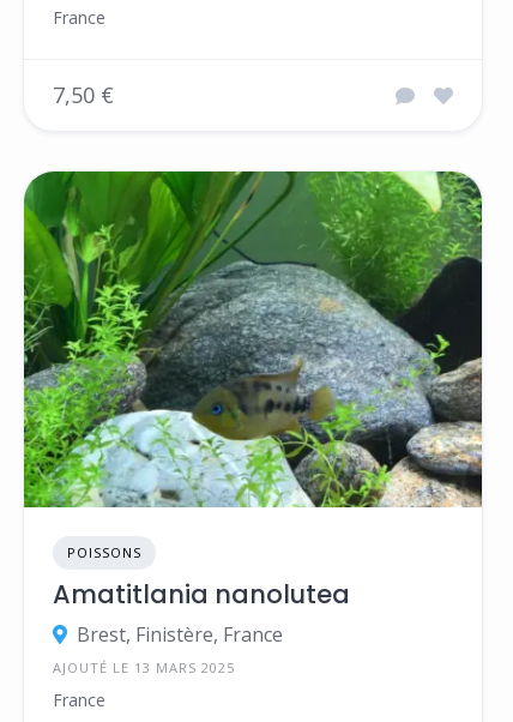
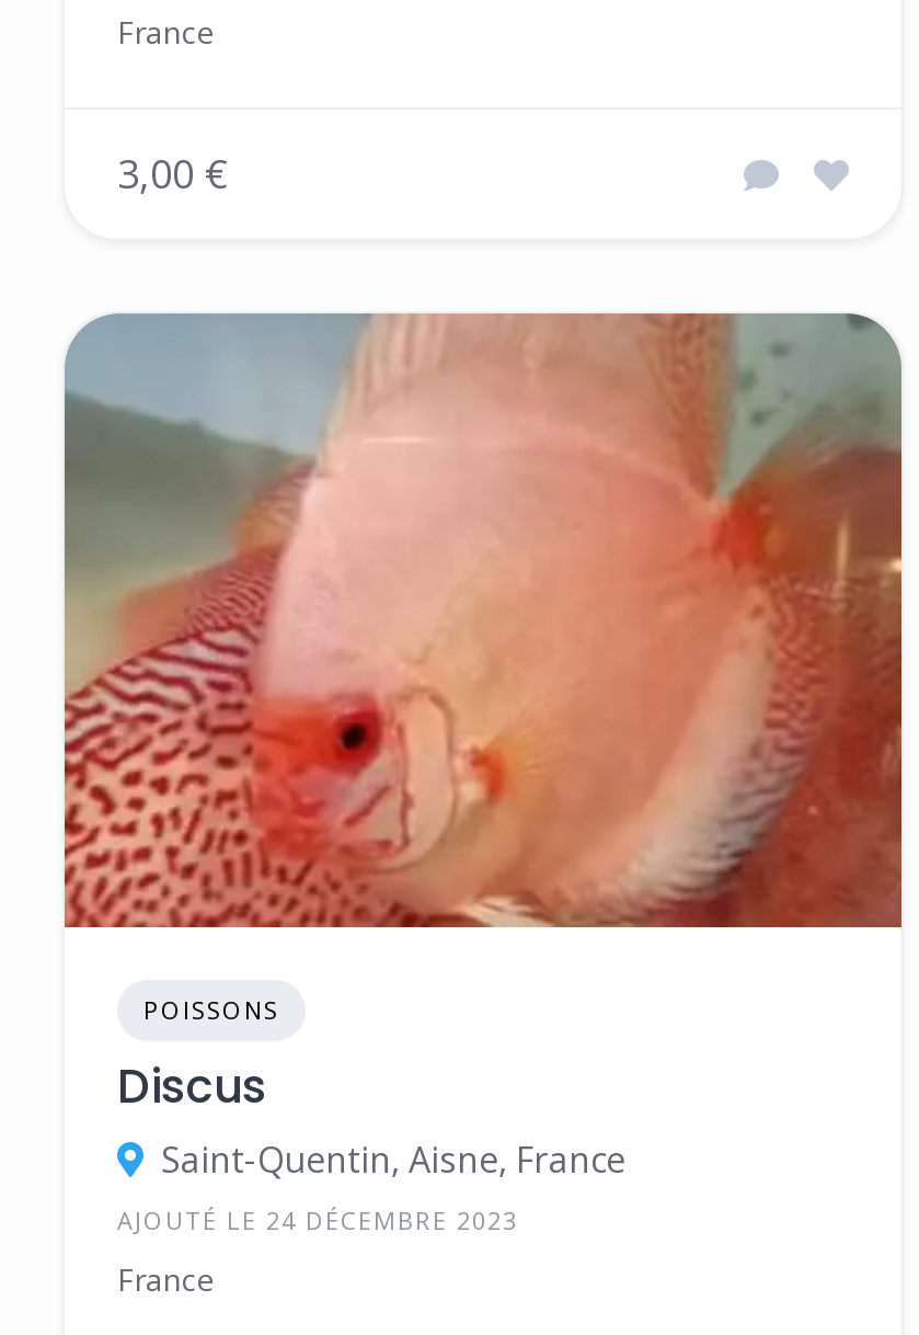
[53,80,114,109] 7,50 € -> [117,147,229,199] 3,00 €
[23,170,483,509] [image] -> [62,311,904,929] [image]
[53,577,350,676] Amatitlania nanolutea | Brest, Finistère, France | AJOUTÉ LE 13 MARS 2025 -> [117,1054,625,1236] Discus | Saint-Quentin, Aisne, France | AJOUTÉ LE 24 DÉCEMBRE 2023

